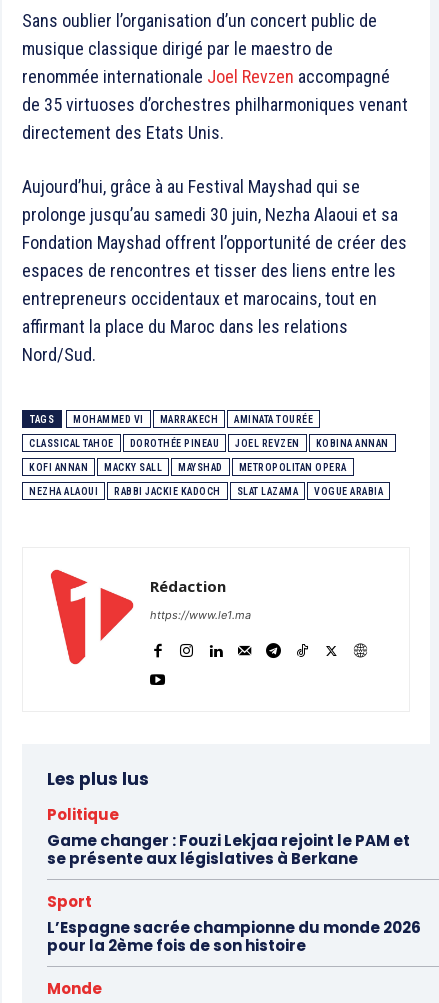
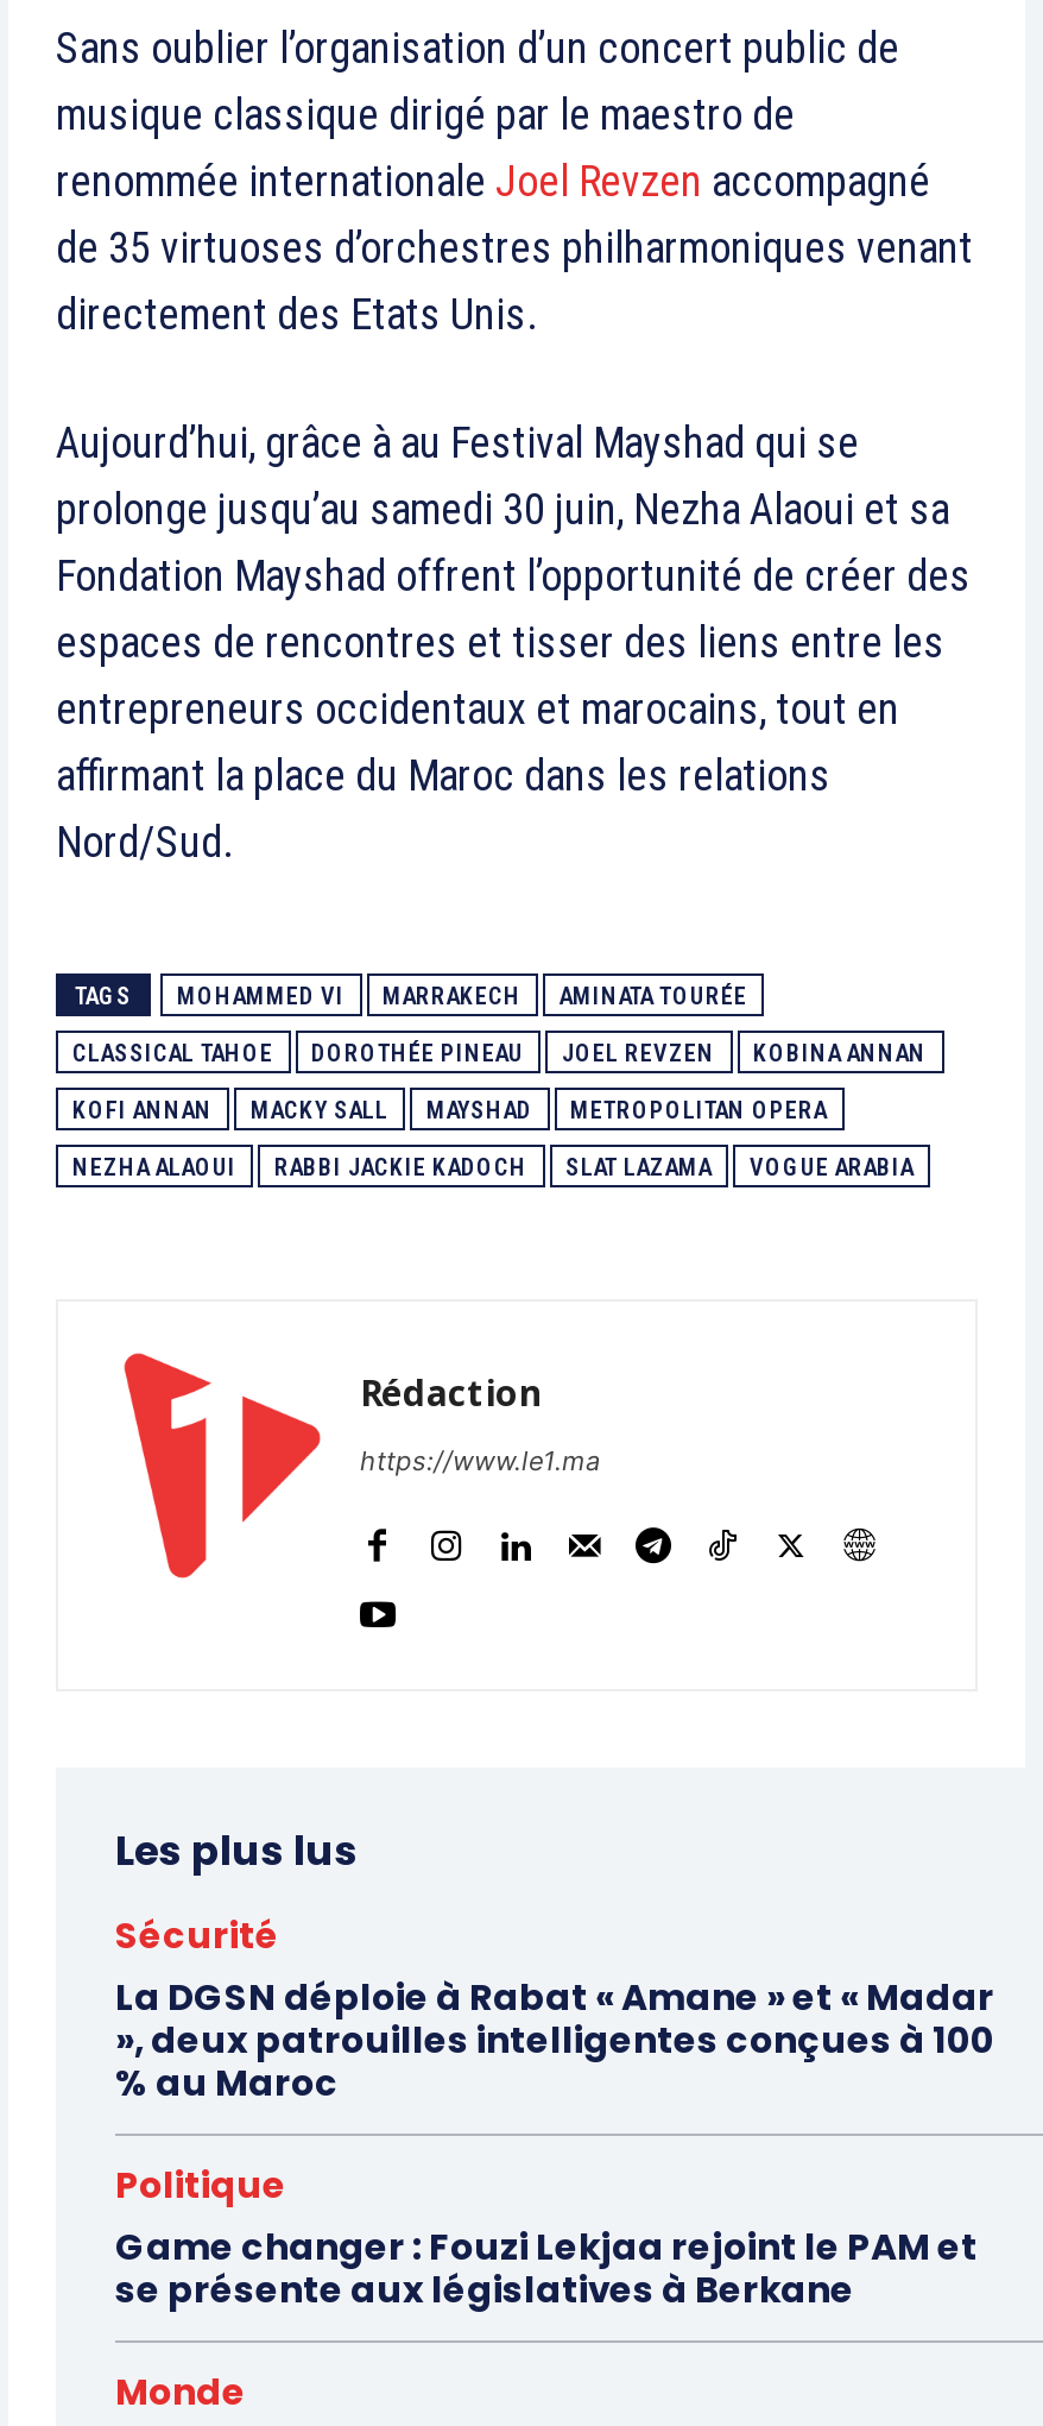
none -> [115,1910,994,2107] Sécurité | La DGSN déploie à Rabat « Amane » et « Madar | », deux patrouilles intelligentes conçues à 100 | % au Maroc
moved [47,804,410,869] -> [115,2160,978,2314]: Politique | Game changer : Fouzi Lekjaa rejoint le PAM et | se présente aux législatives à Berkane
[47,891,421,956] Sport | L’Espagne sacrée championne du monde 2026 | pour la 2ème fois de son histoire -> none

